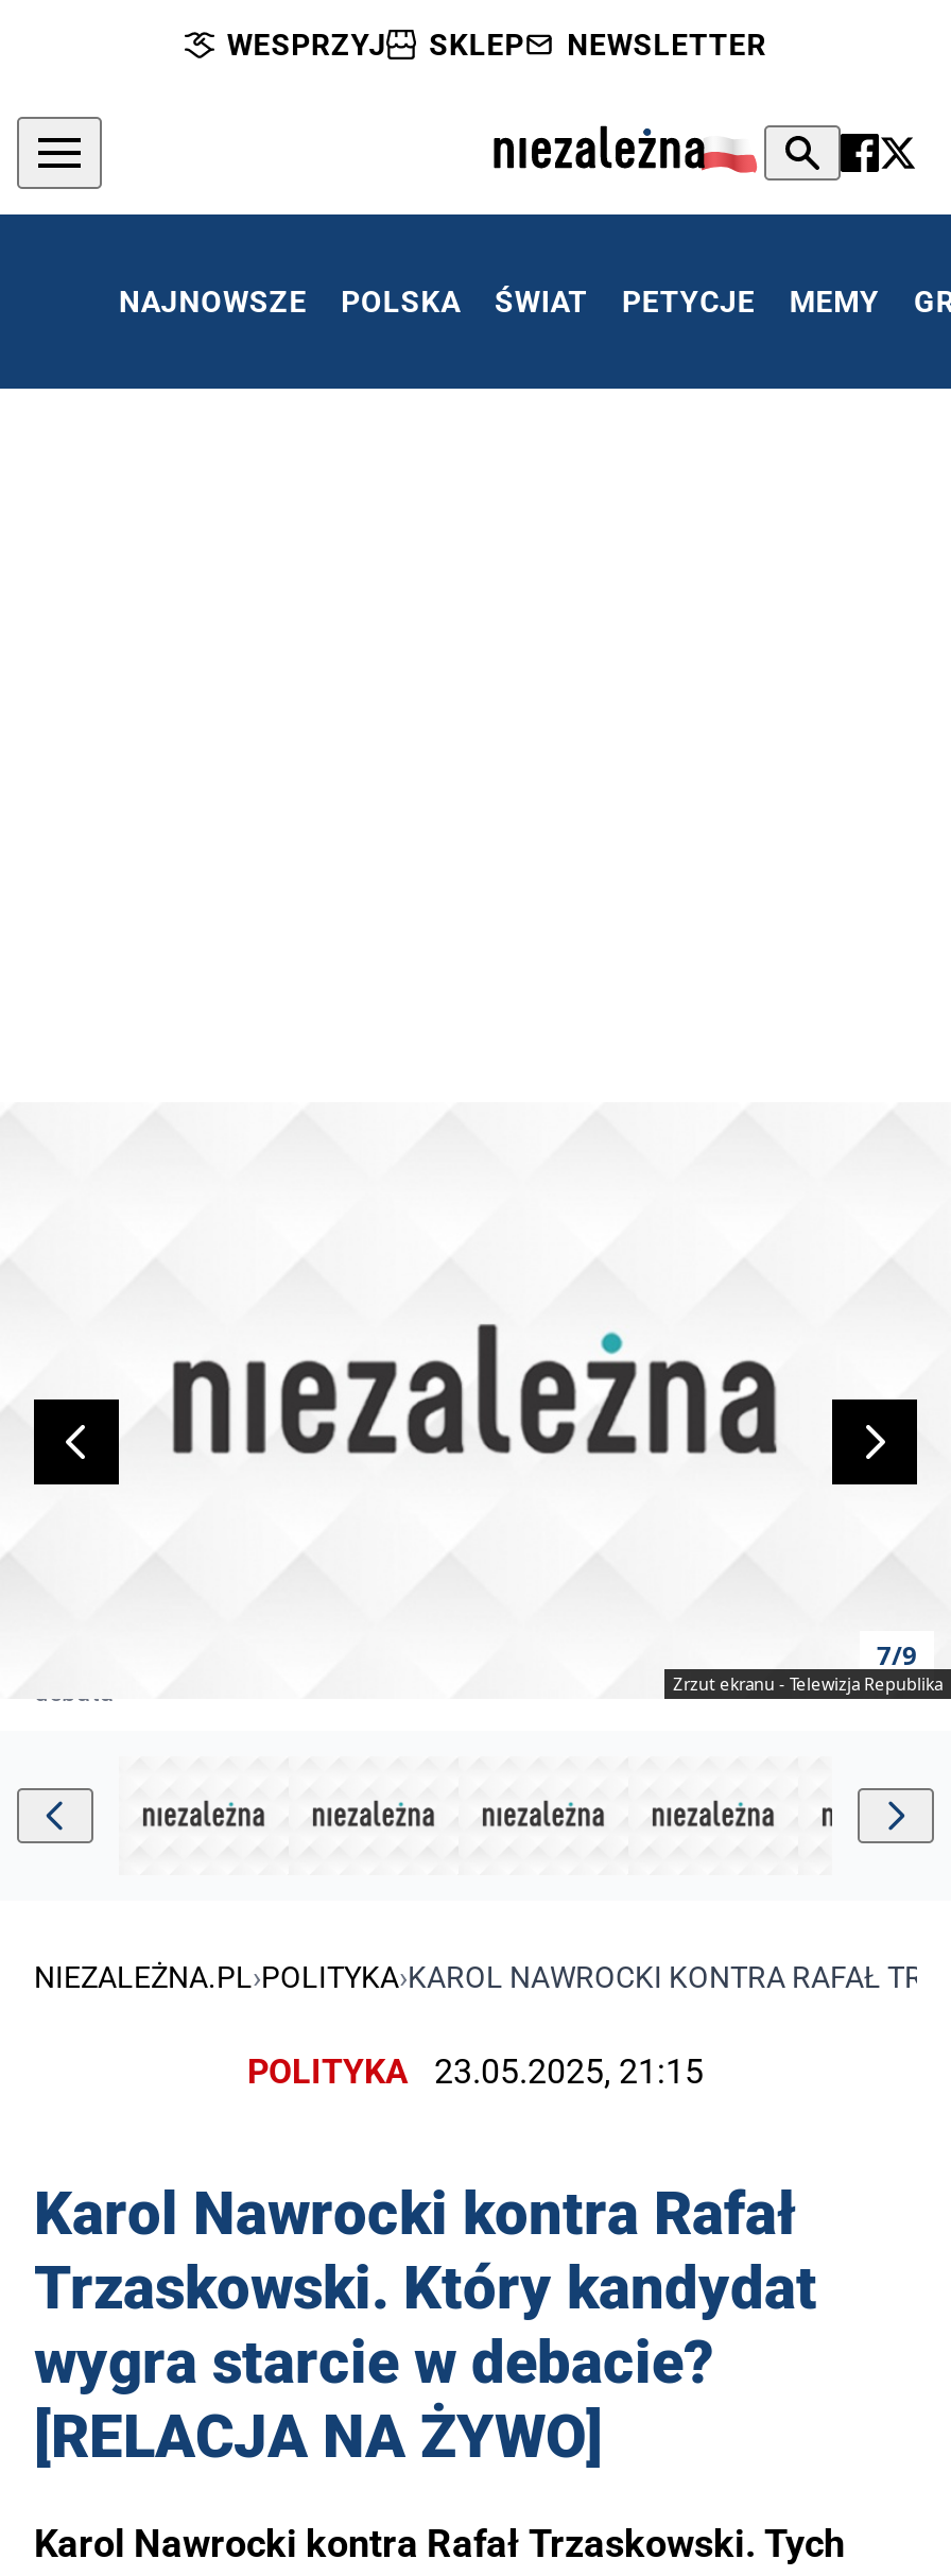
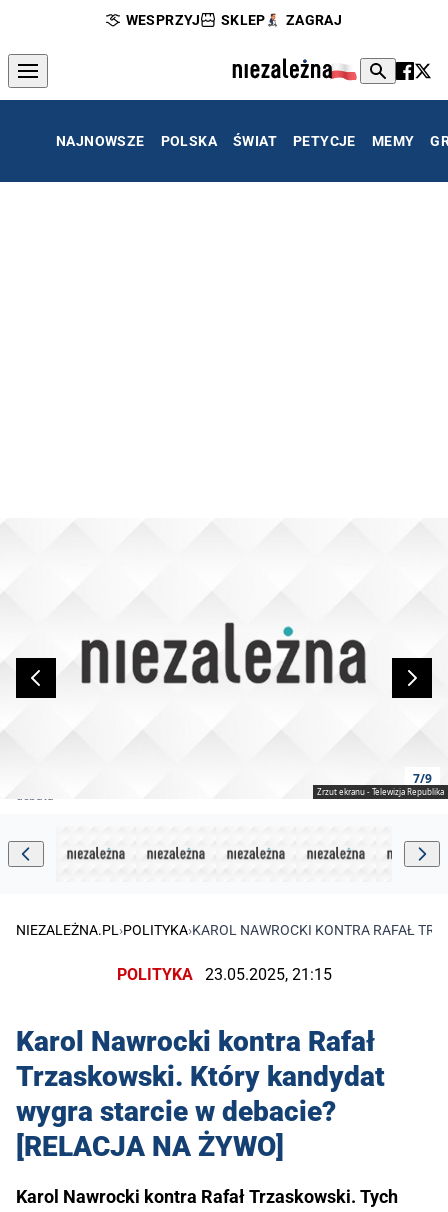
[567,28,767,62] NEWSLETTER -> [286,12,342,28] ZAGRAJ

